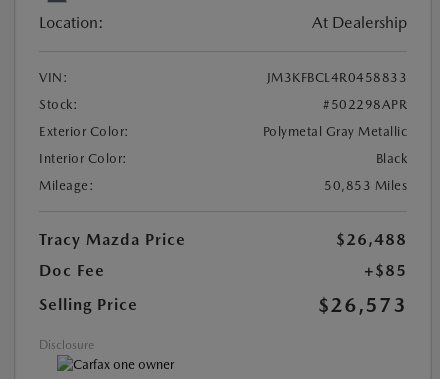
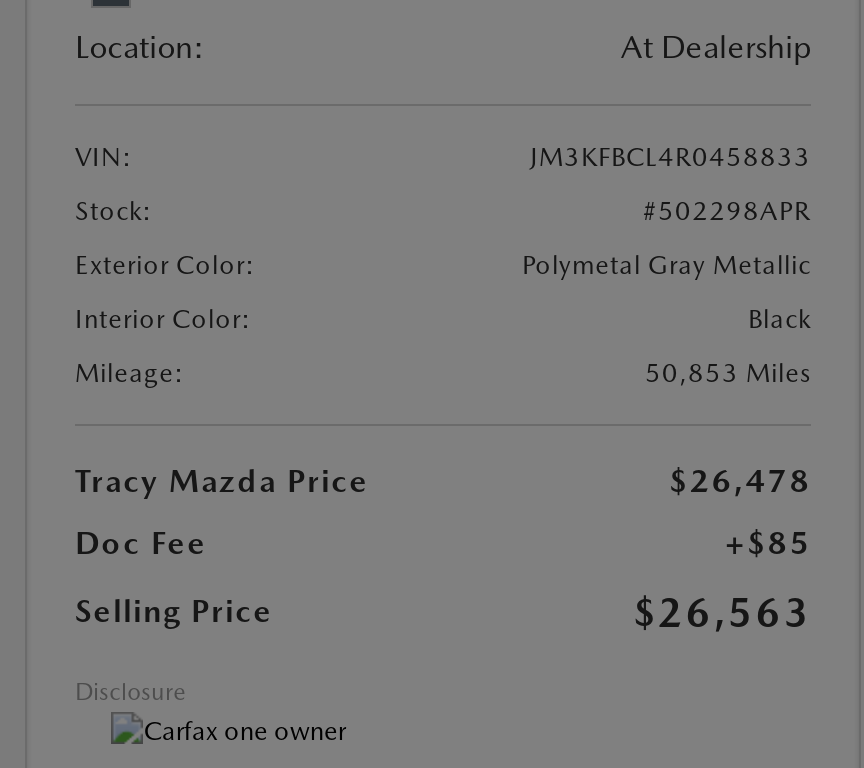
[336,230,407,249] $26,488 -> [669,462,811,500] $26,478
[318,293,407,317] $26,573 -> [633,588,811,636] $26,563

